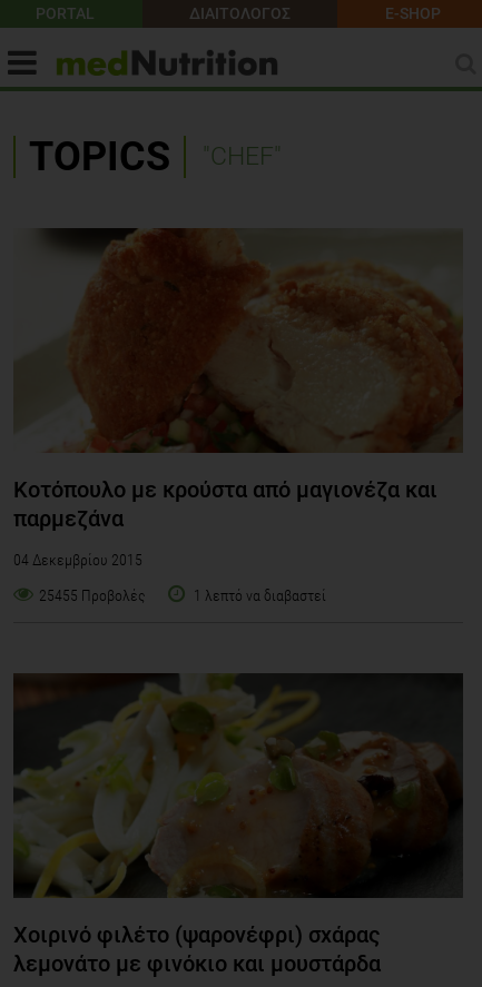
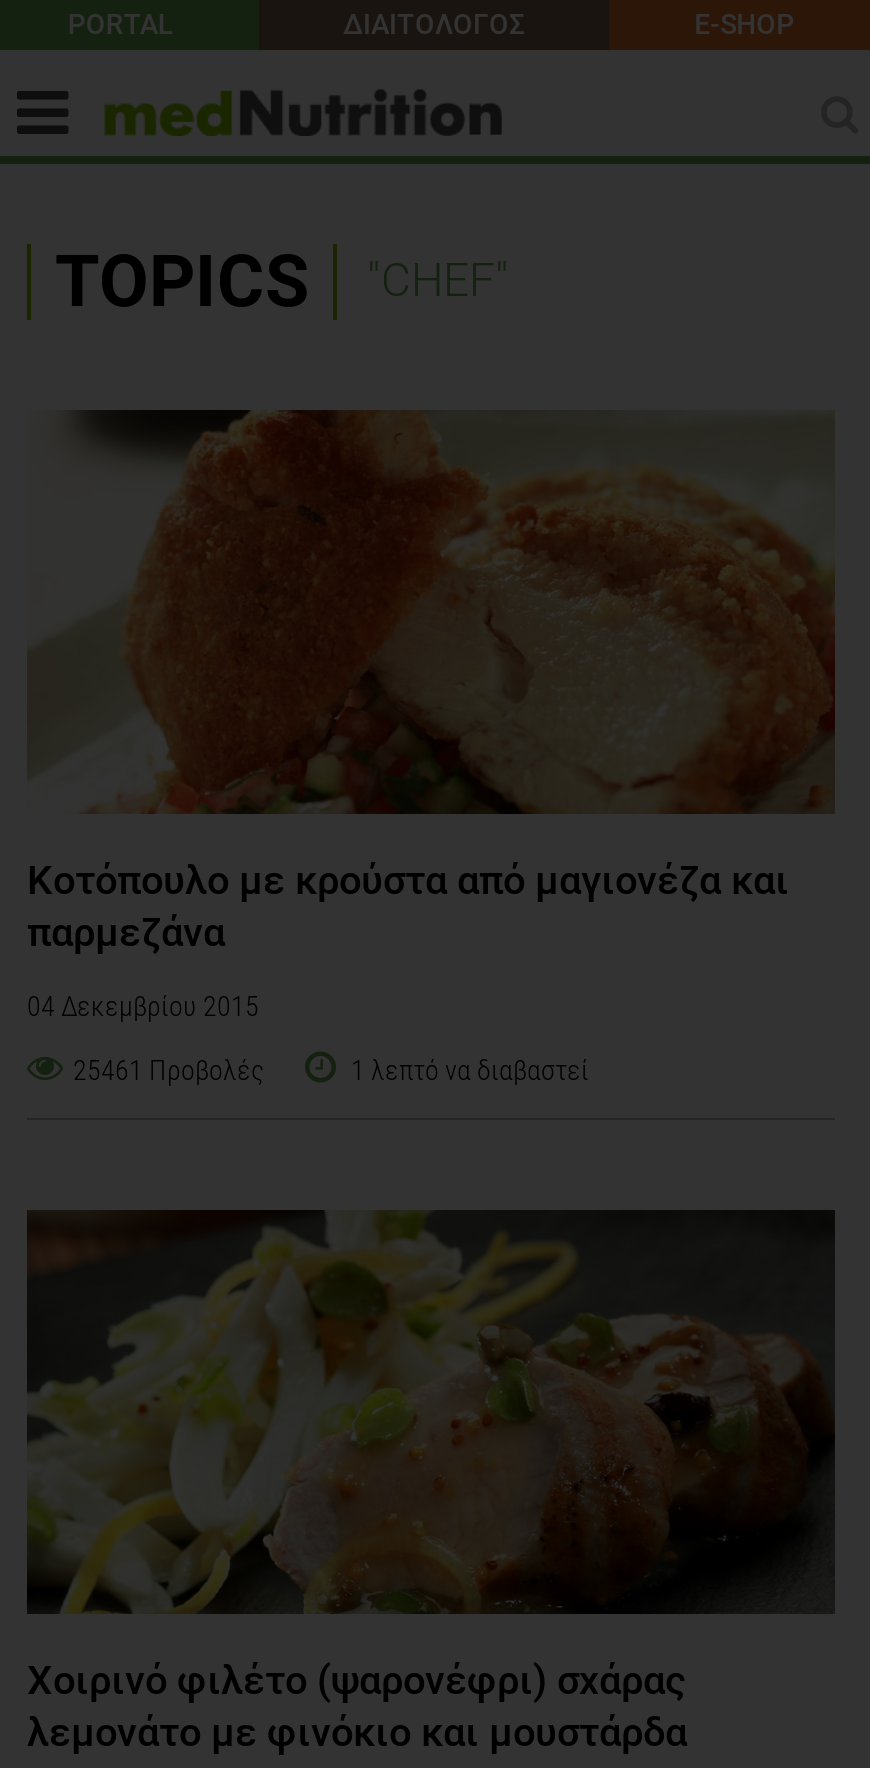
[39,586,146,604] 25455 Προβολές -> [73,1054,265,1086] 25461 Προβολές

